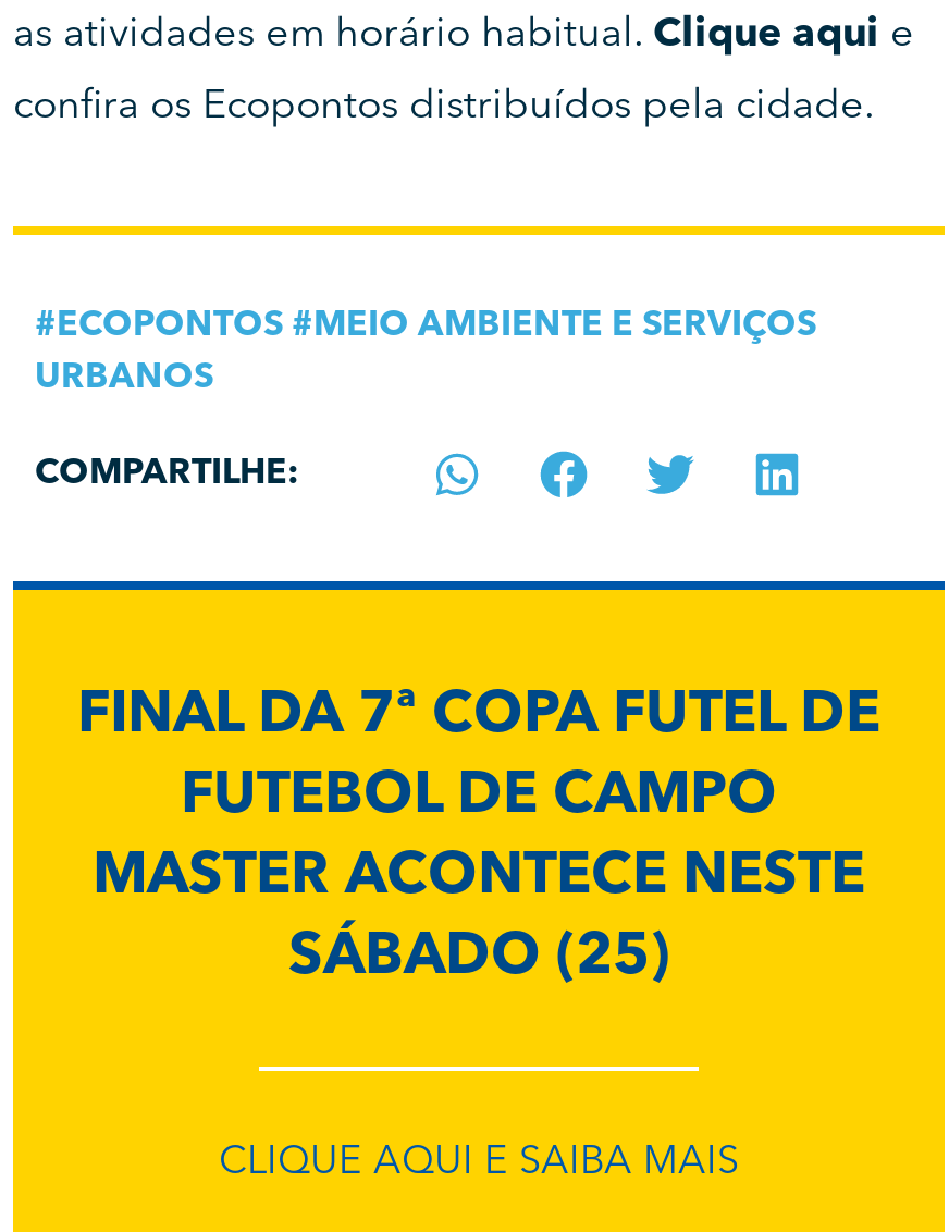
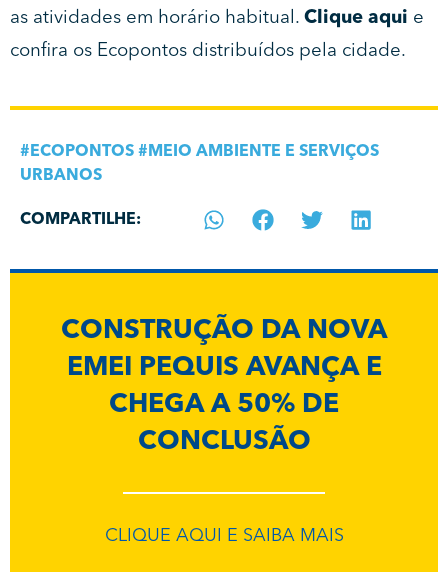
[77,688,880,989] FINAL DA 7ª COPA FUTEL DE | FUTEBOL DE CAMPO | MASTER ACONTECE NESTE | SÁBADO (25) -> [61,318,387,456] CONSTRUÇÃO DA NOVA | EMEI PEQUIS AVANÇA E | CHEGA A 50% DE | CONCLUSÃO

